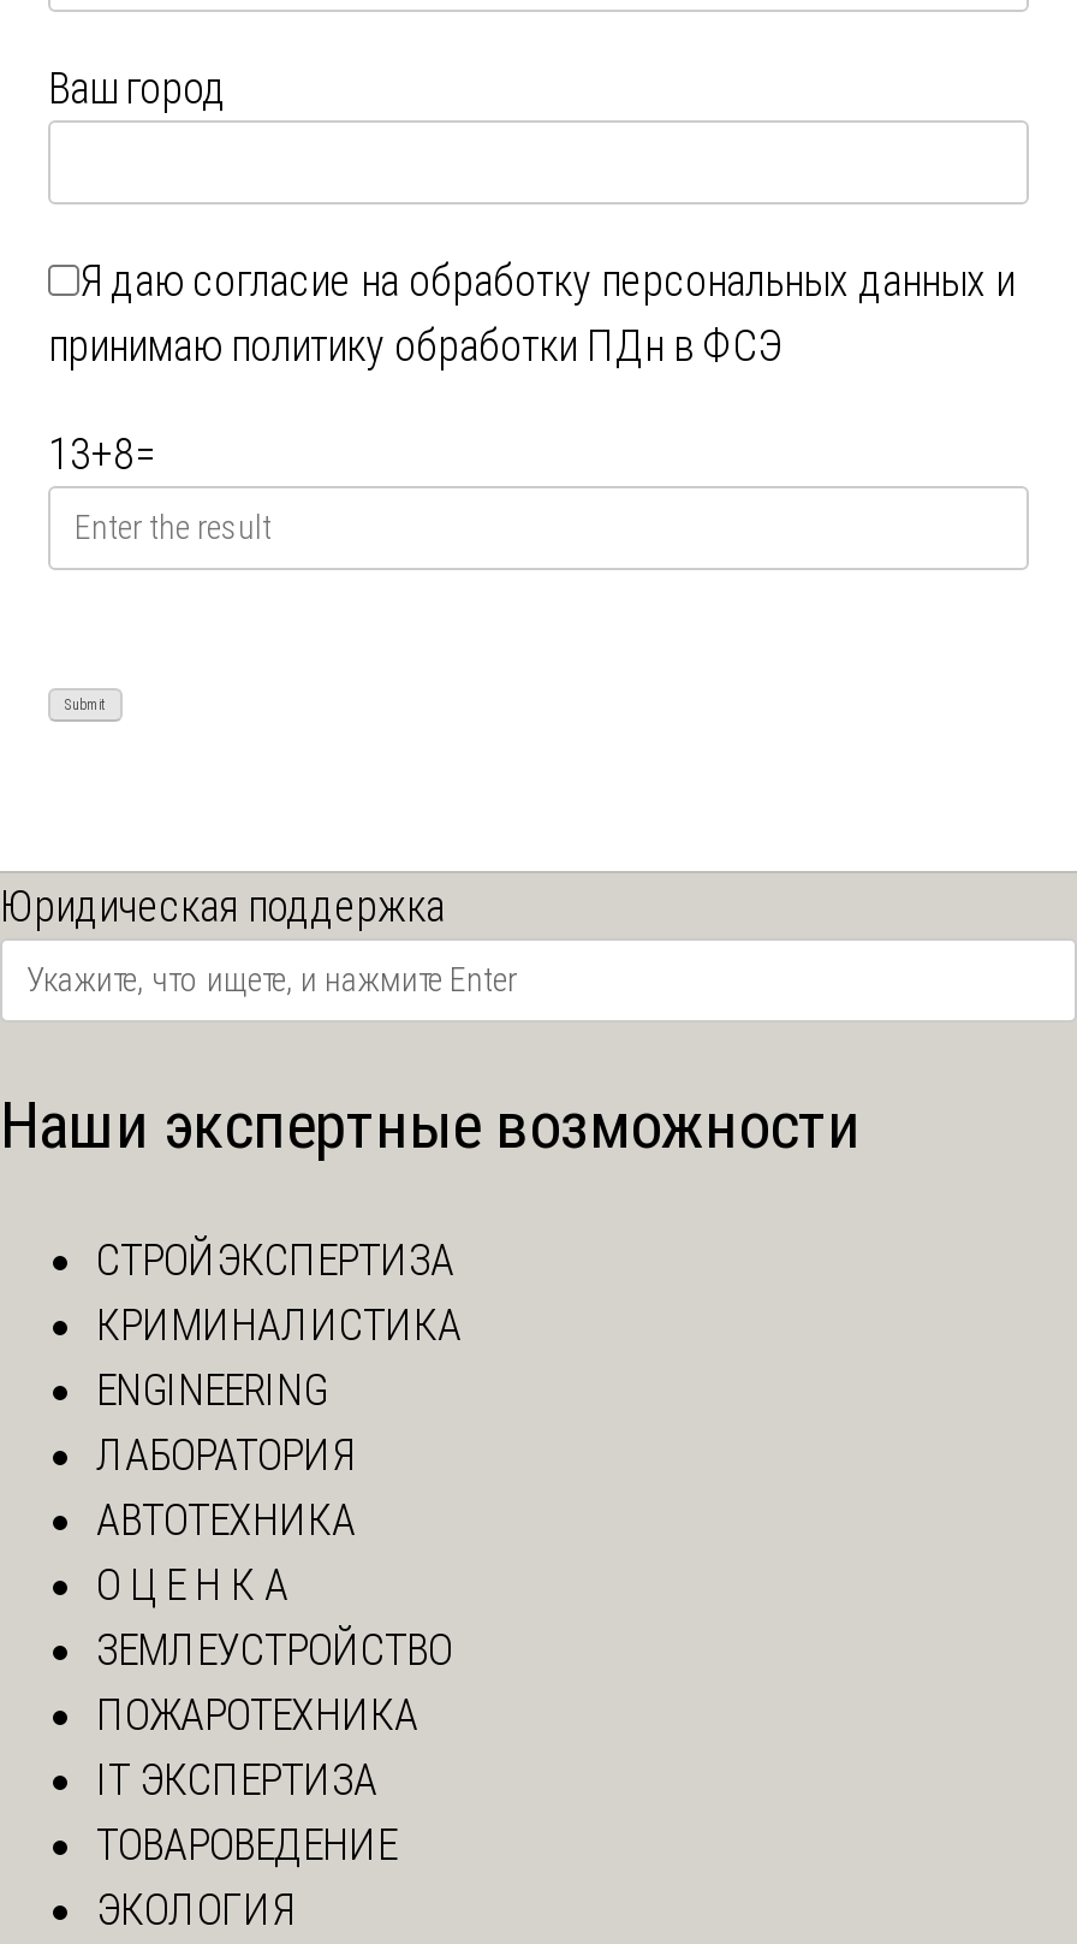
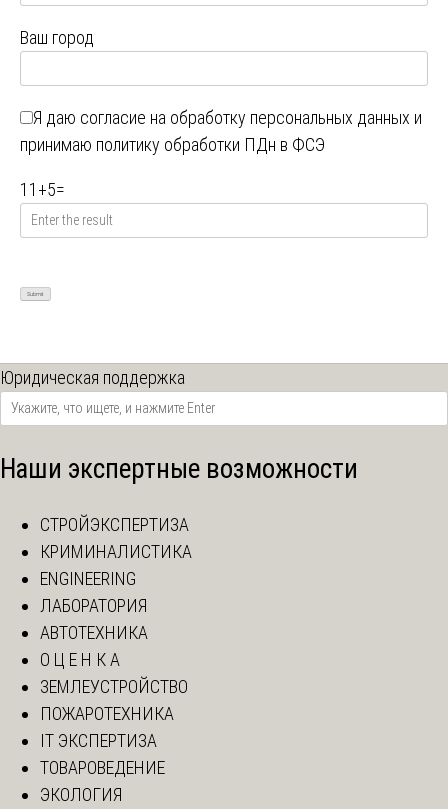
[48,428,156,479] 13+8= -> [20,179,65,200] 11+5=

